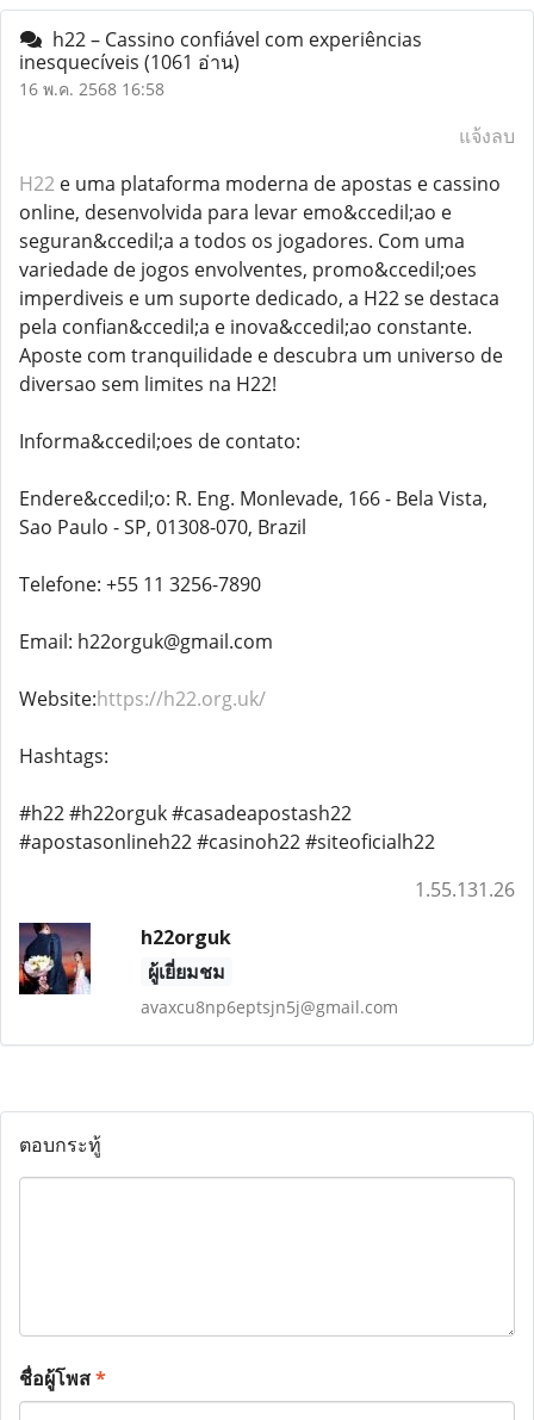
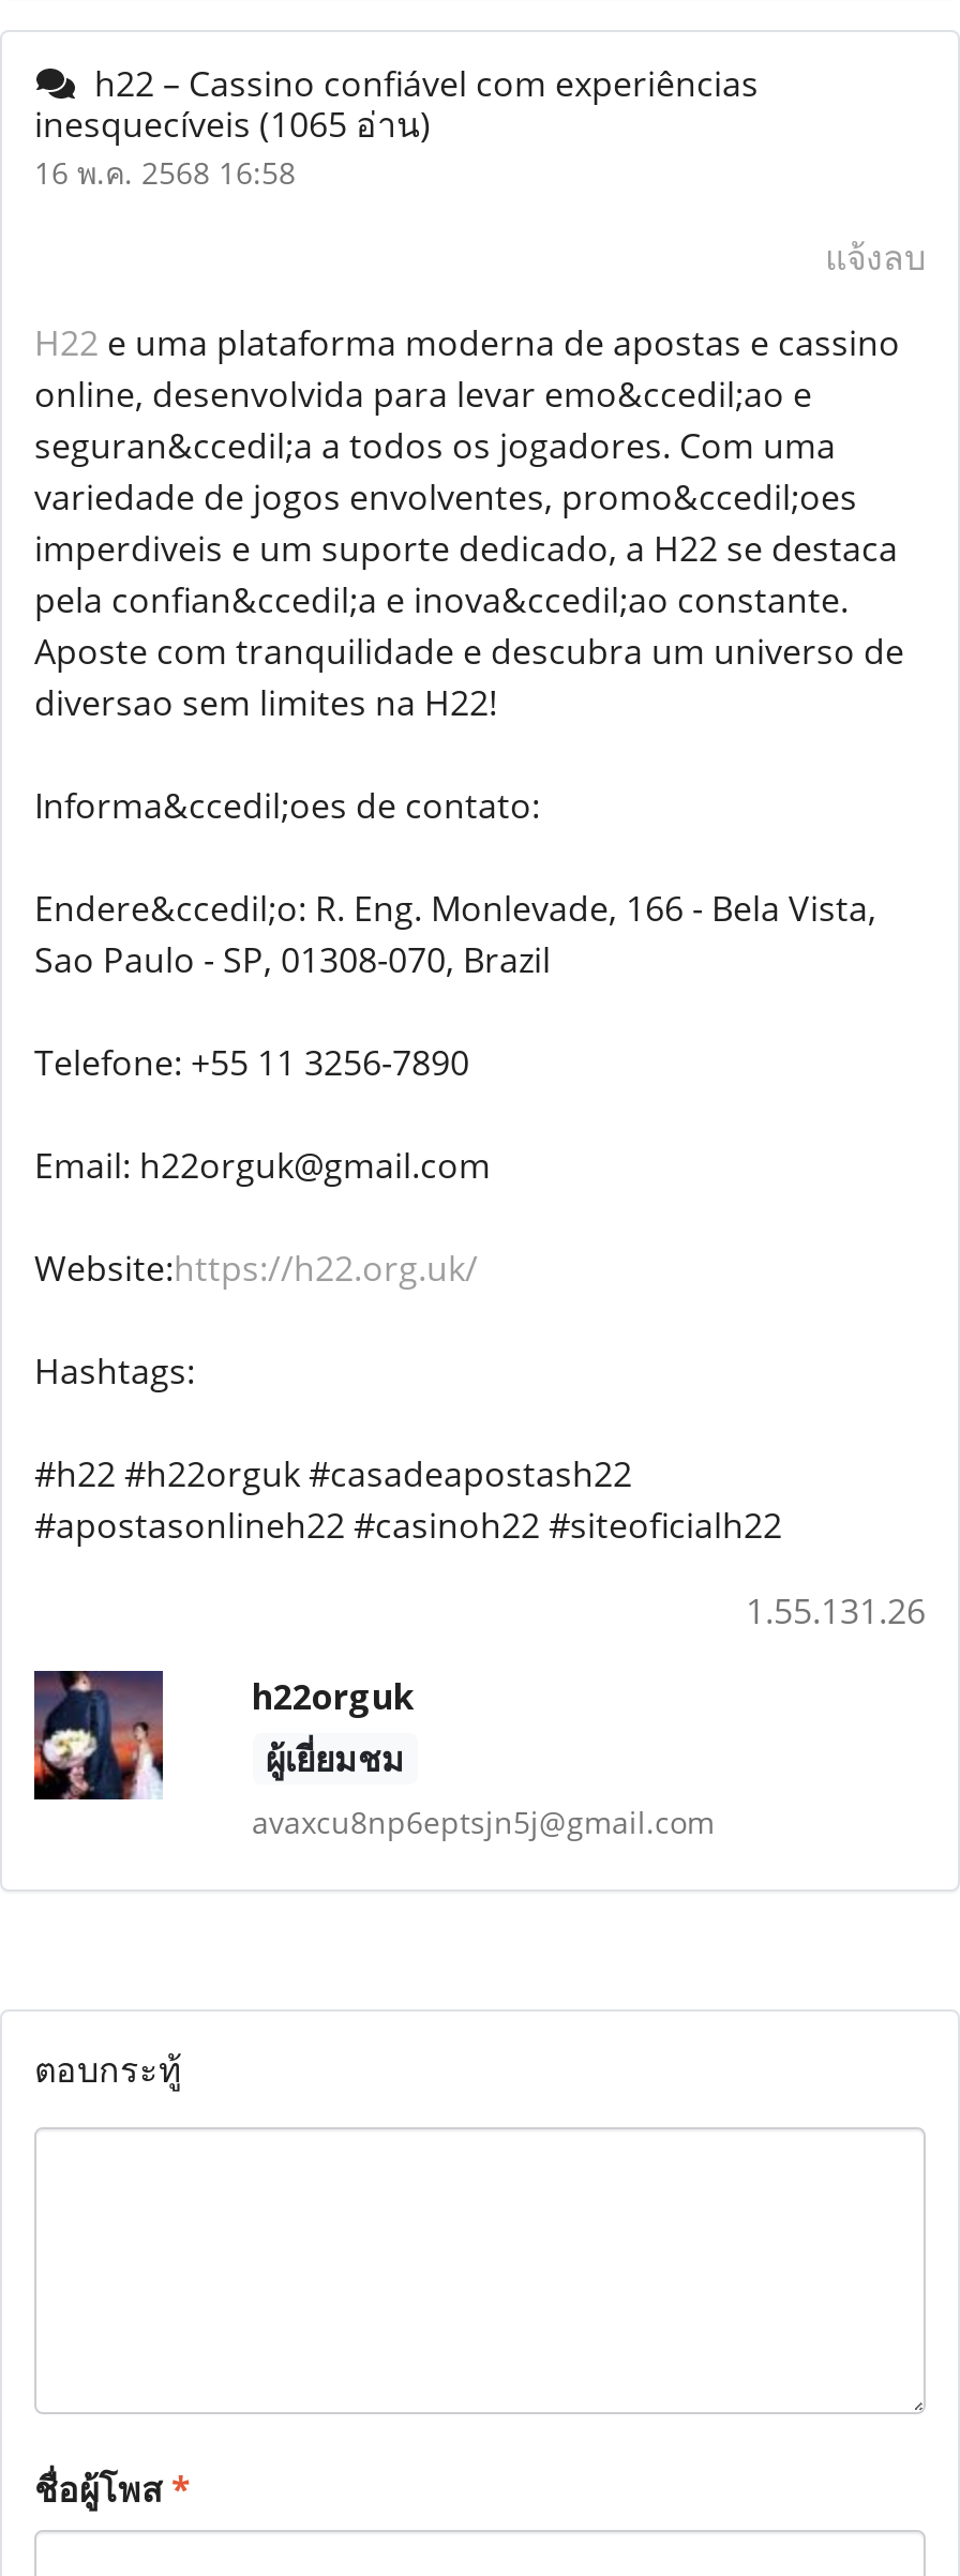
[19,49,240,75] inesquecíveis (1061 อ่าน) -> [34,101,431,148] inesquecíveis (1065 อ่าน)

